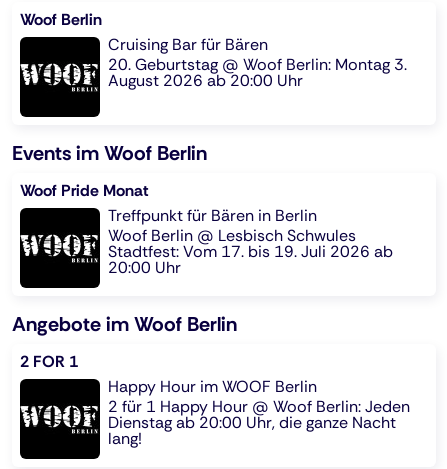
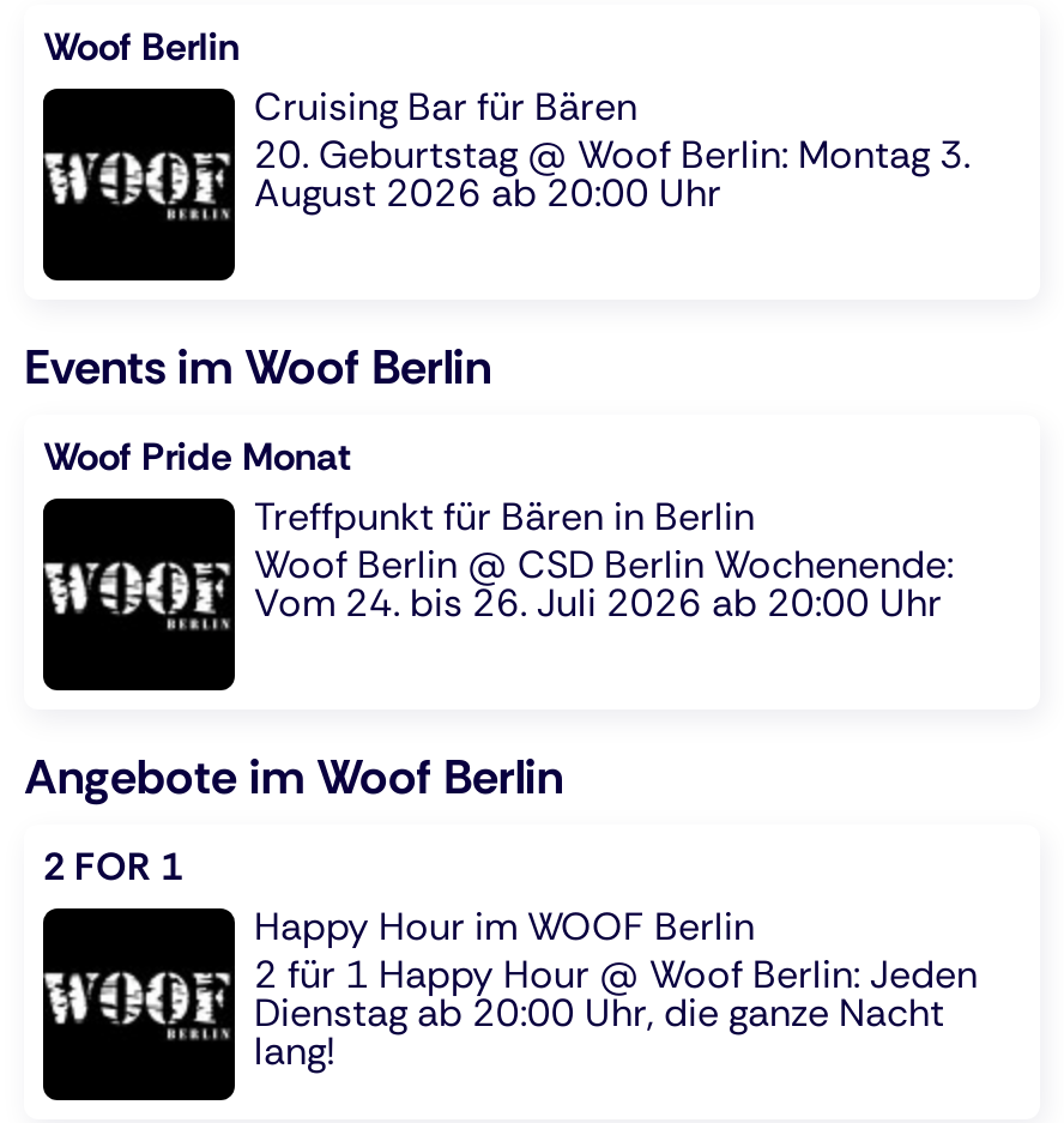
[108,225,393,278] Woof Berlin @ Lesbisch Schwules | Stadtfest: Vom 17. bis 19. Juli 2026 ab | 20:00 Uhr -> [254,539,954,628] Woof Berlin @ CSD Berlin Wochenende: | Vom 24. bis 26. Juli 2026 ab 20:00 Uhr

